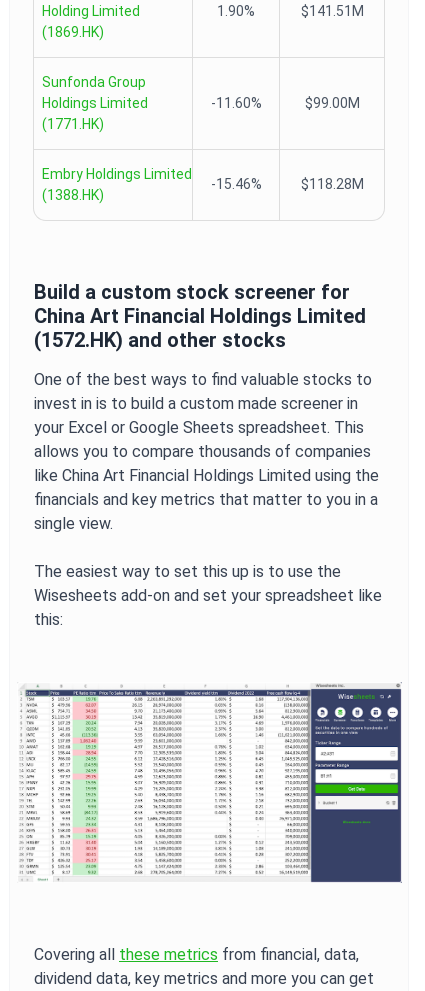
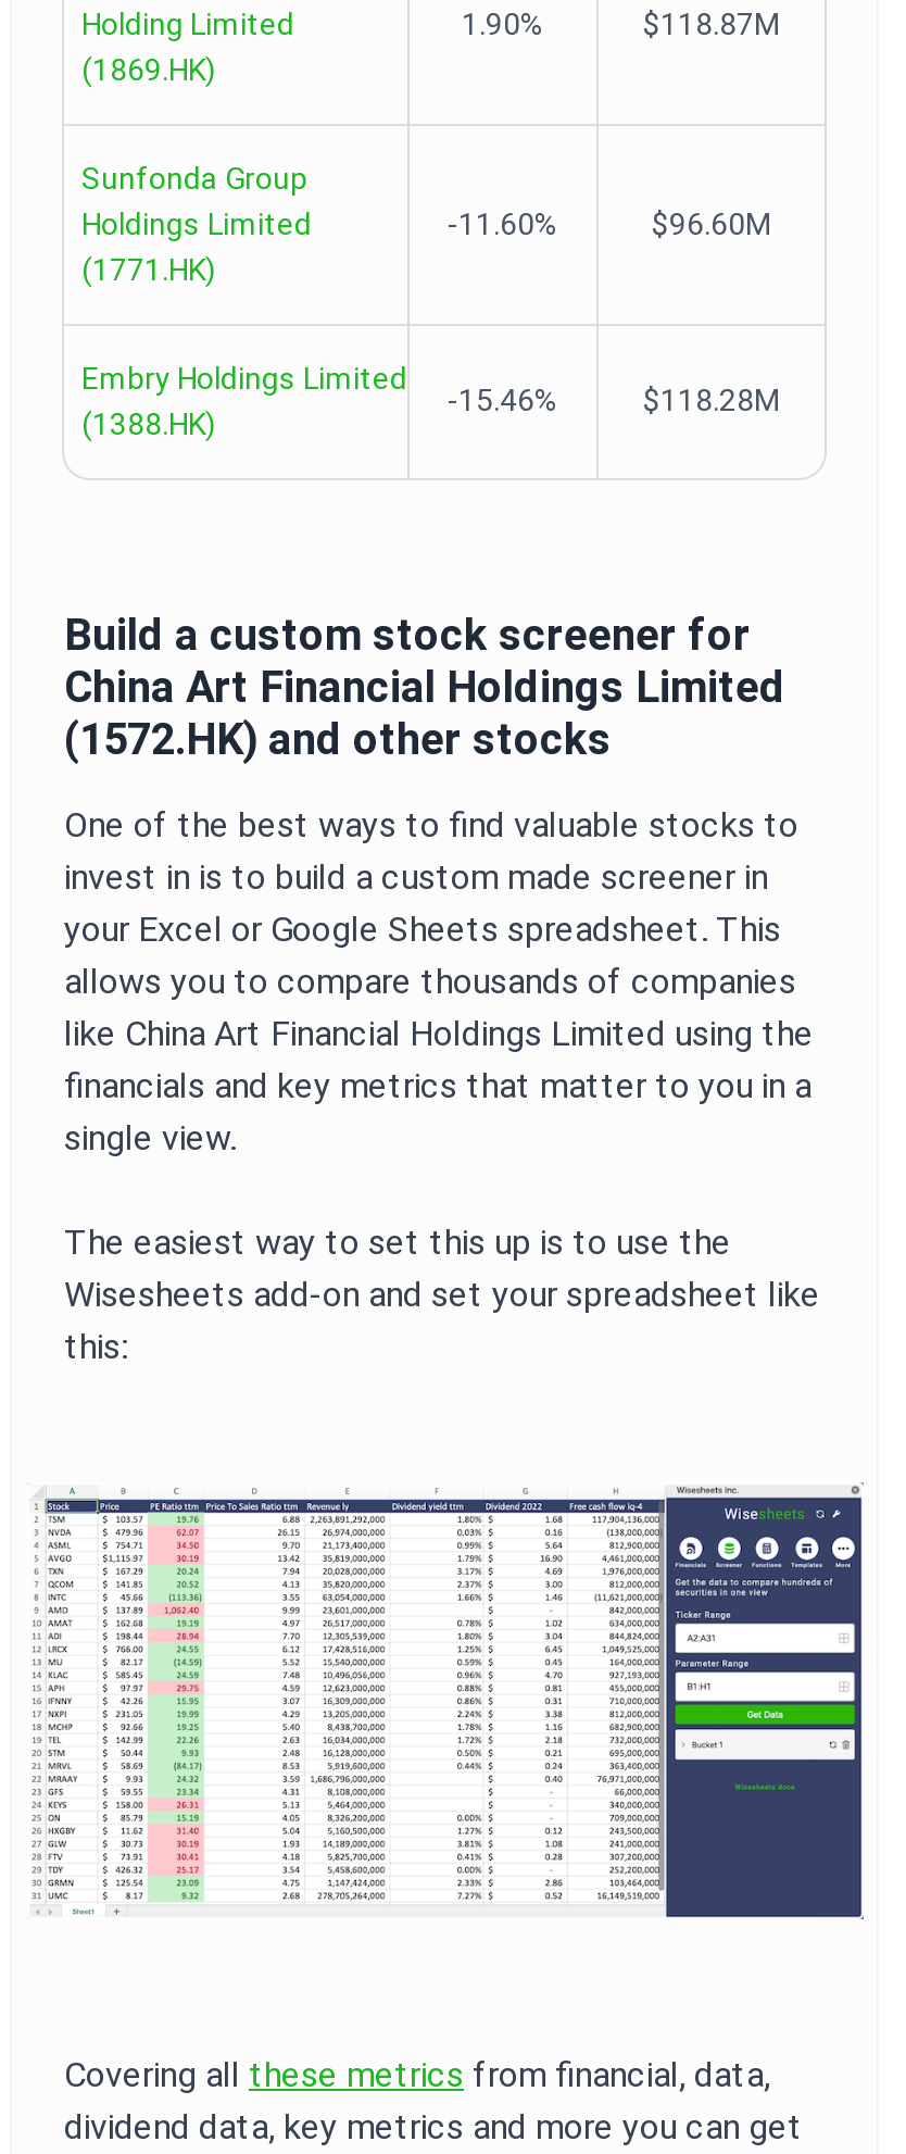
[300,3,363,19] $141.51M -> [643,7,780,41] $118.87M
[304,95,359,111] $99.00M -> [652,206,771,241] $96.60M

